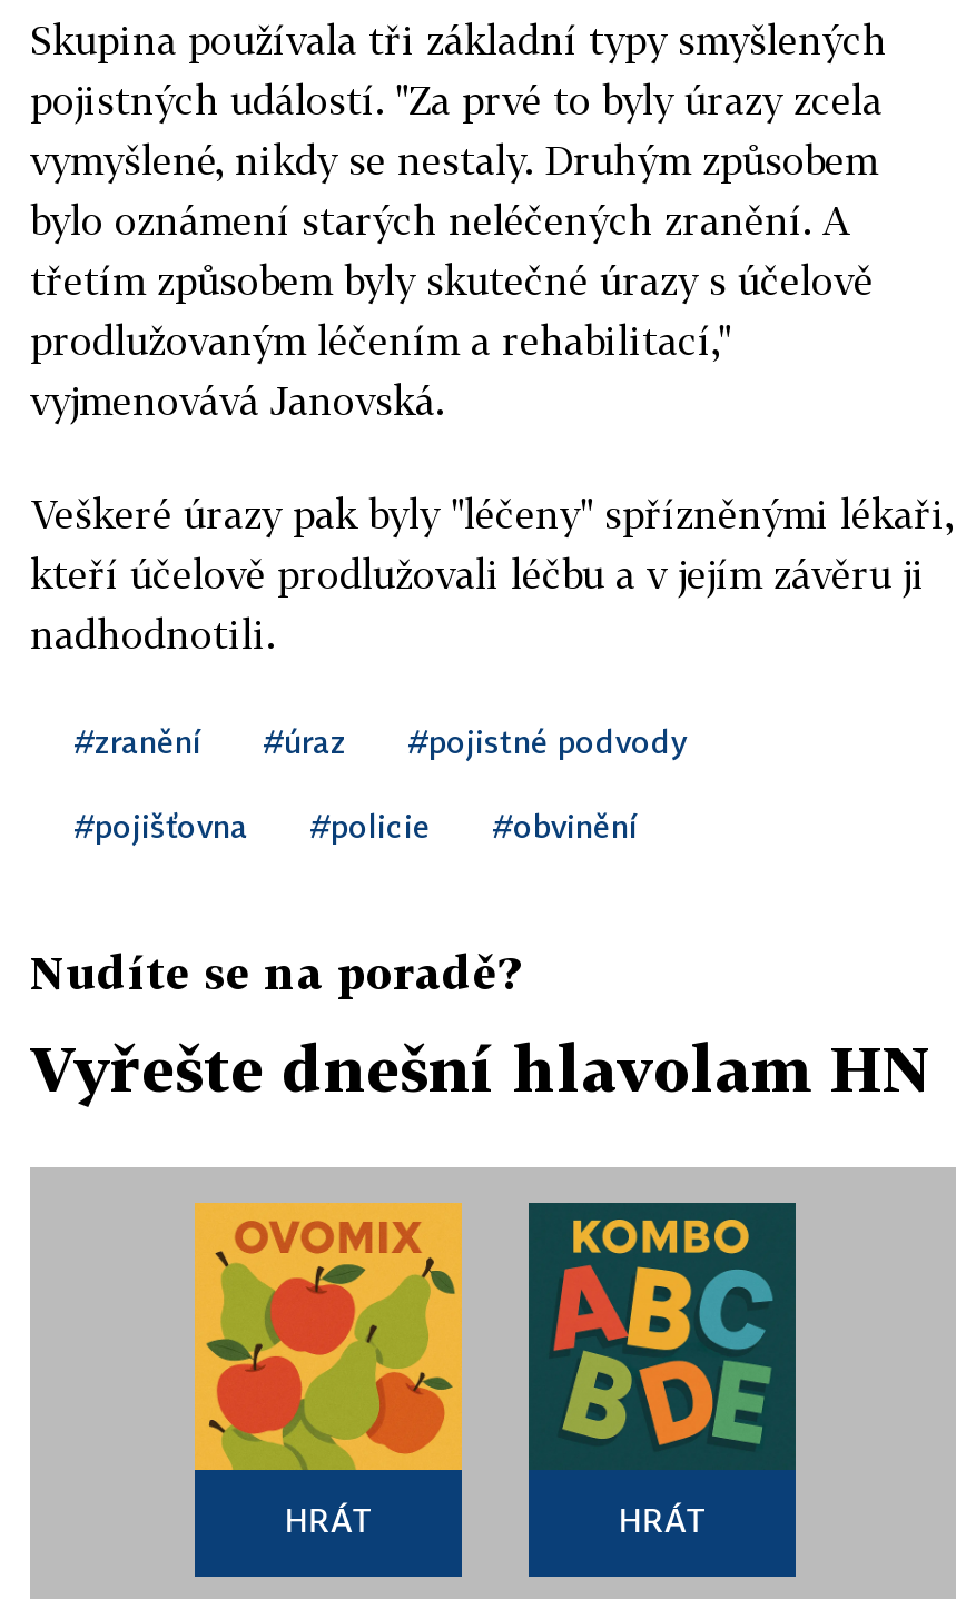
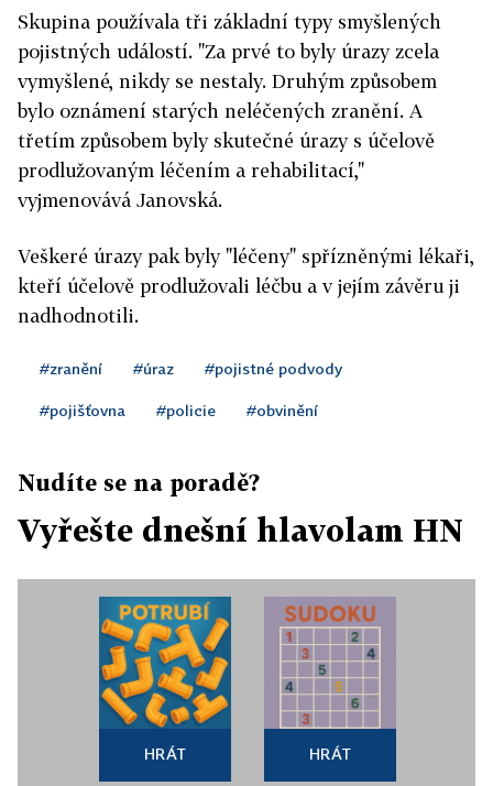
[193,1201,464,1472] [image] -> [98,596,232,729] [image]
[526,1201,798,1470] [image] -> [264,597,396,730] [image]

